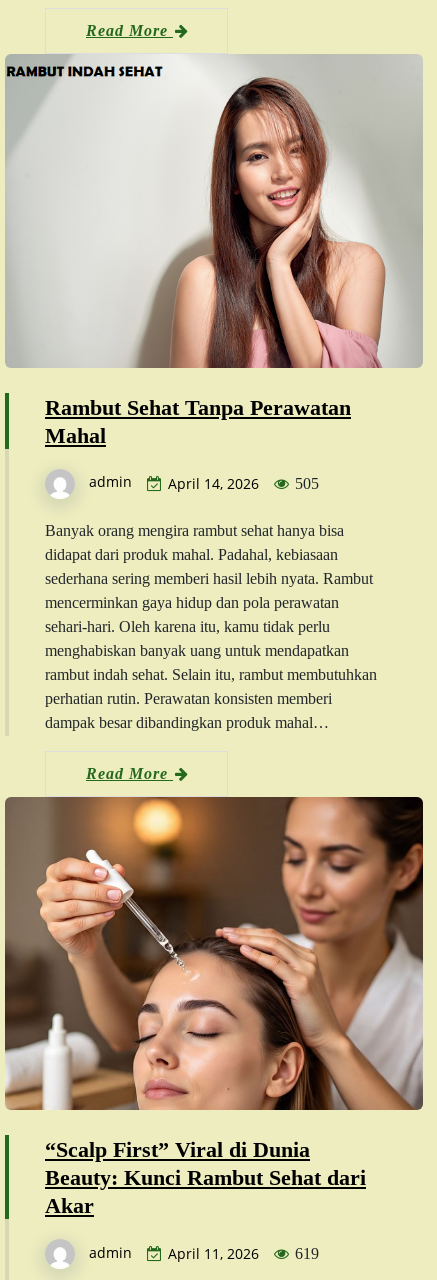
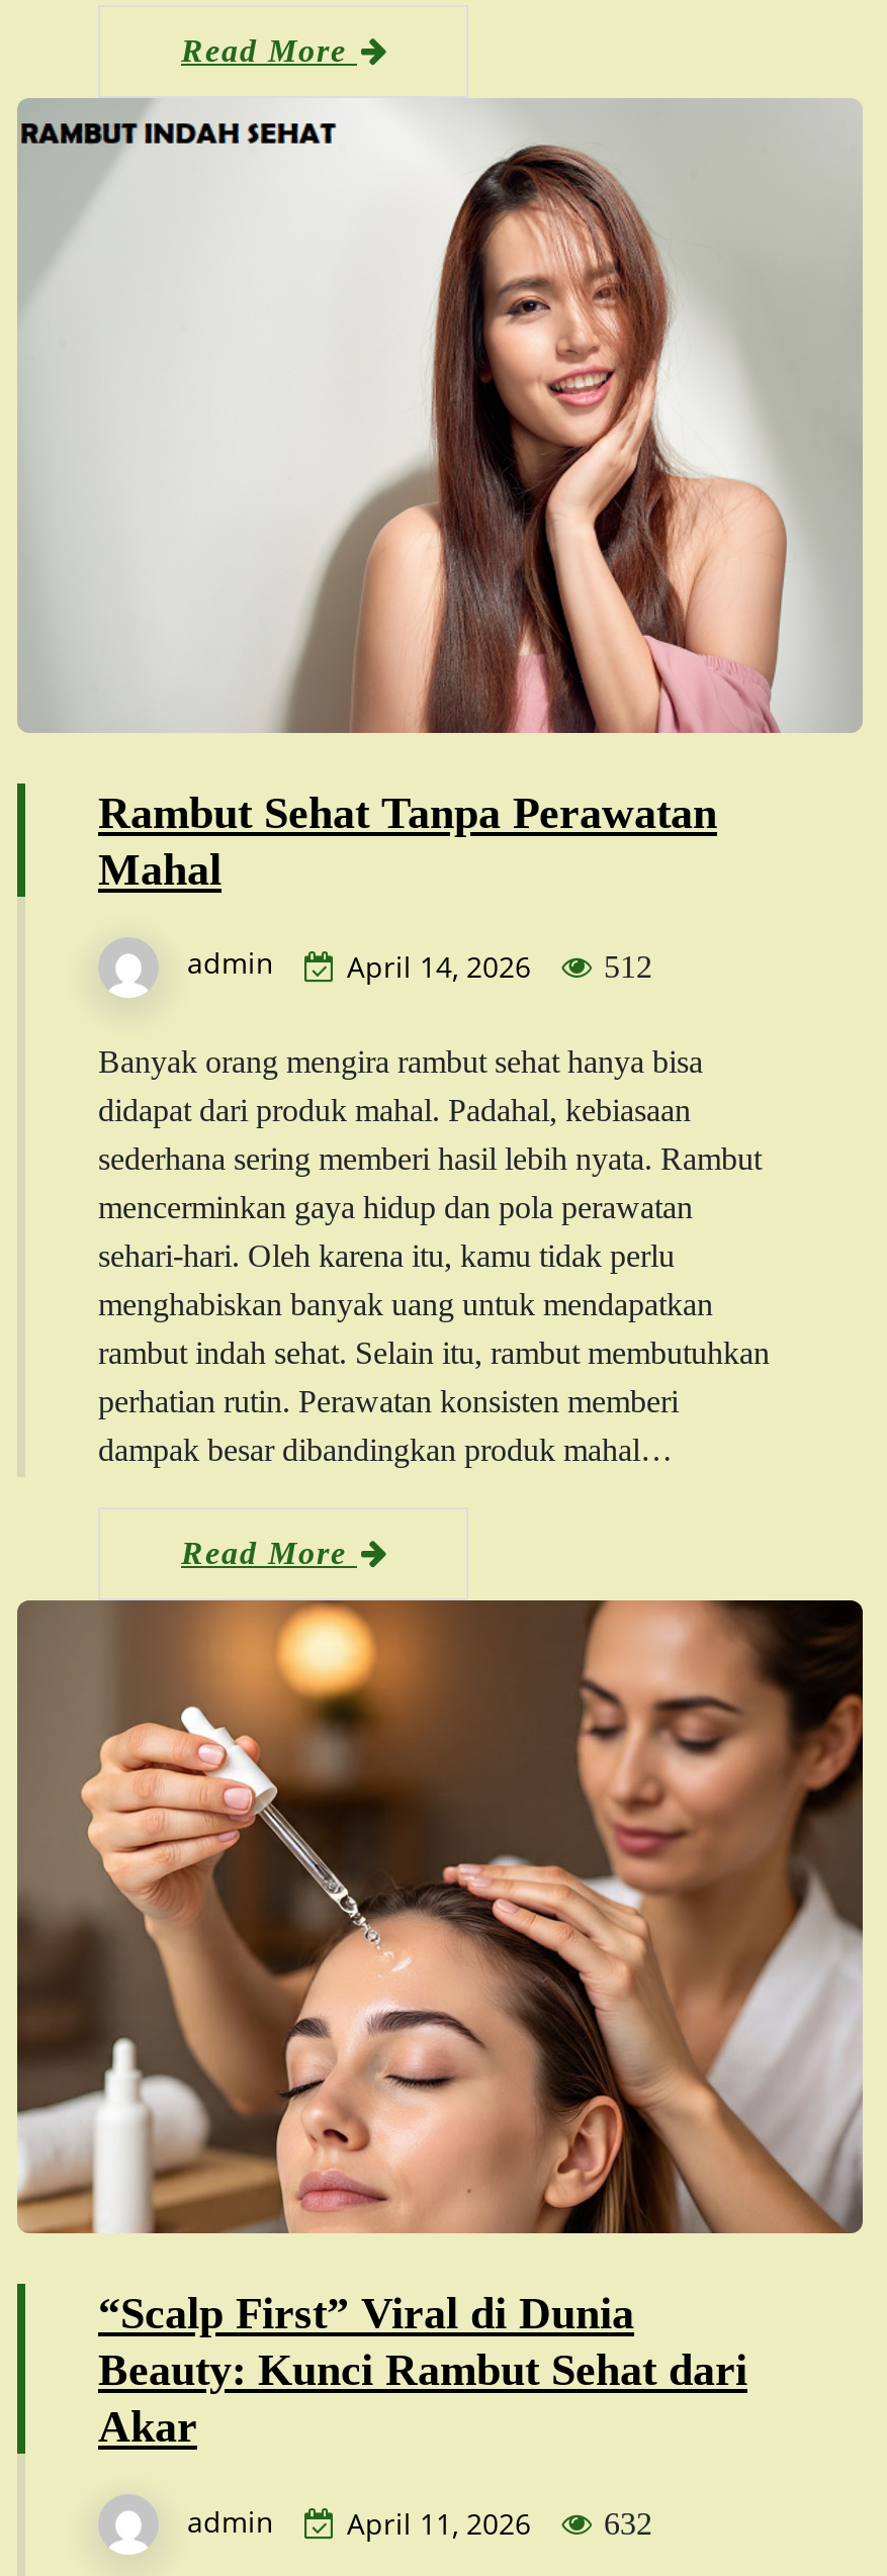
[89,472,319,493] admin April 14, 2026 505 -> [187,944,652,985] admin April 14, 2026 512
[89,1243,319,1263] admin April 11, 2026 619 -> [187,2502,652,2543] admin April 11, 2026 632

